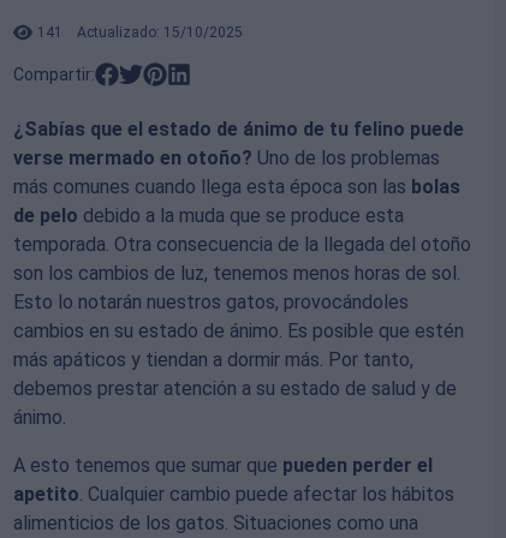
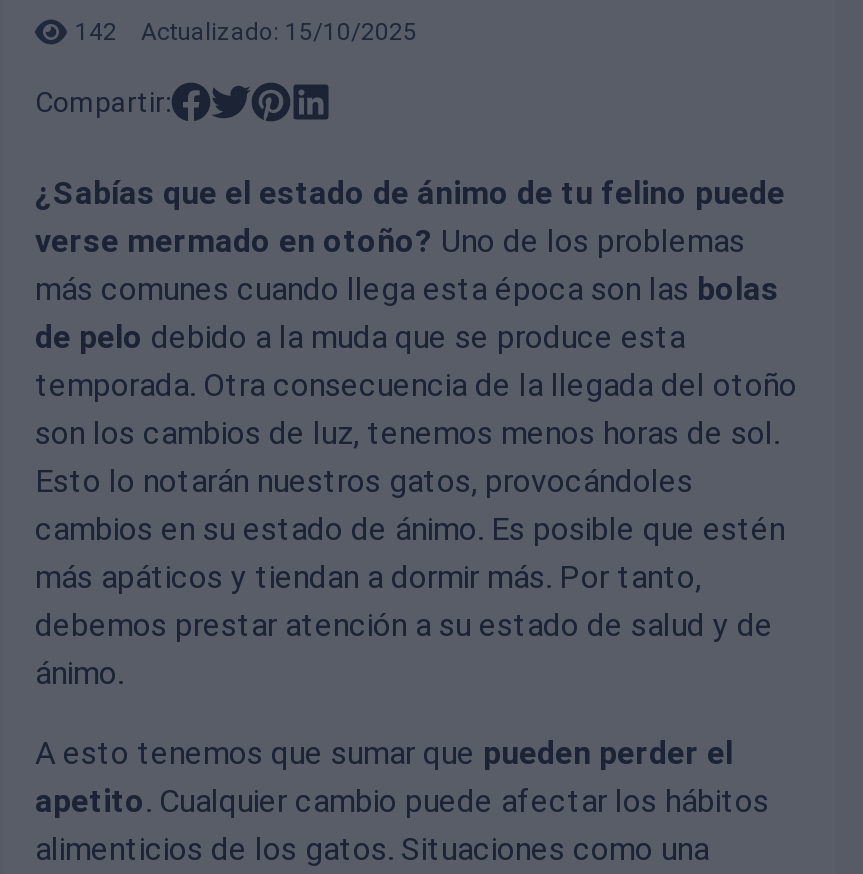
[37,24,243,41] 141 Actualizado: 15/10/2025 -> [75,18,417,46] 142 Actualizado: 15/10/2025

